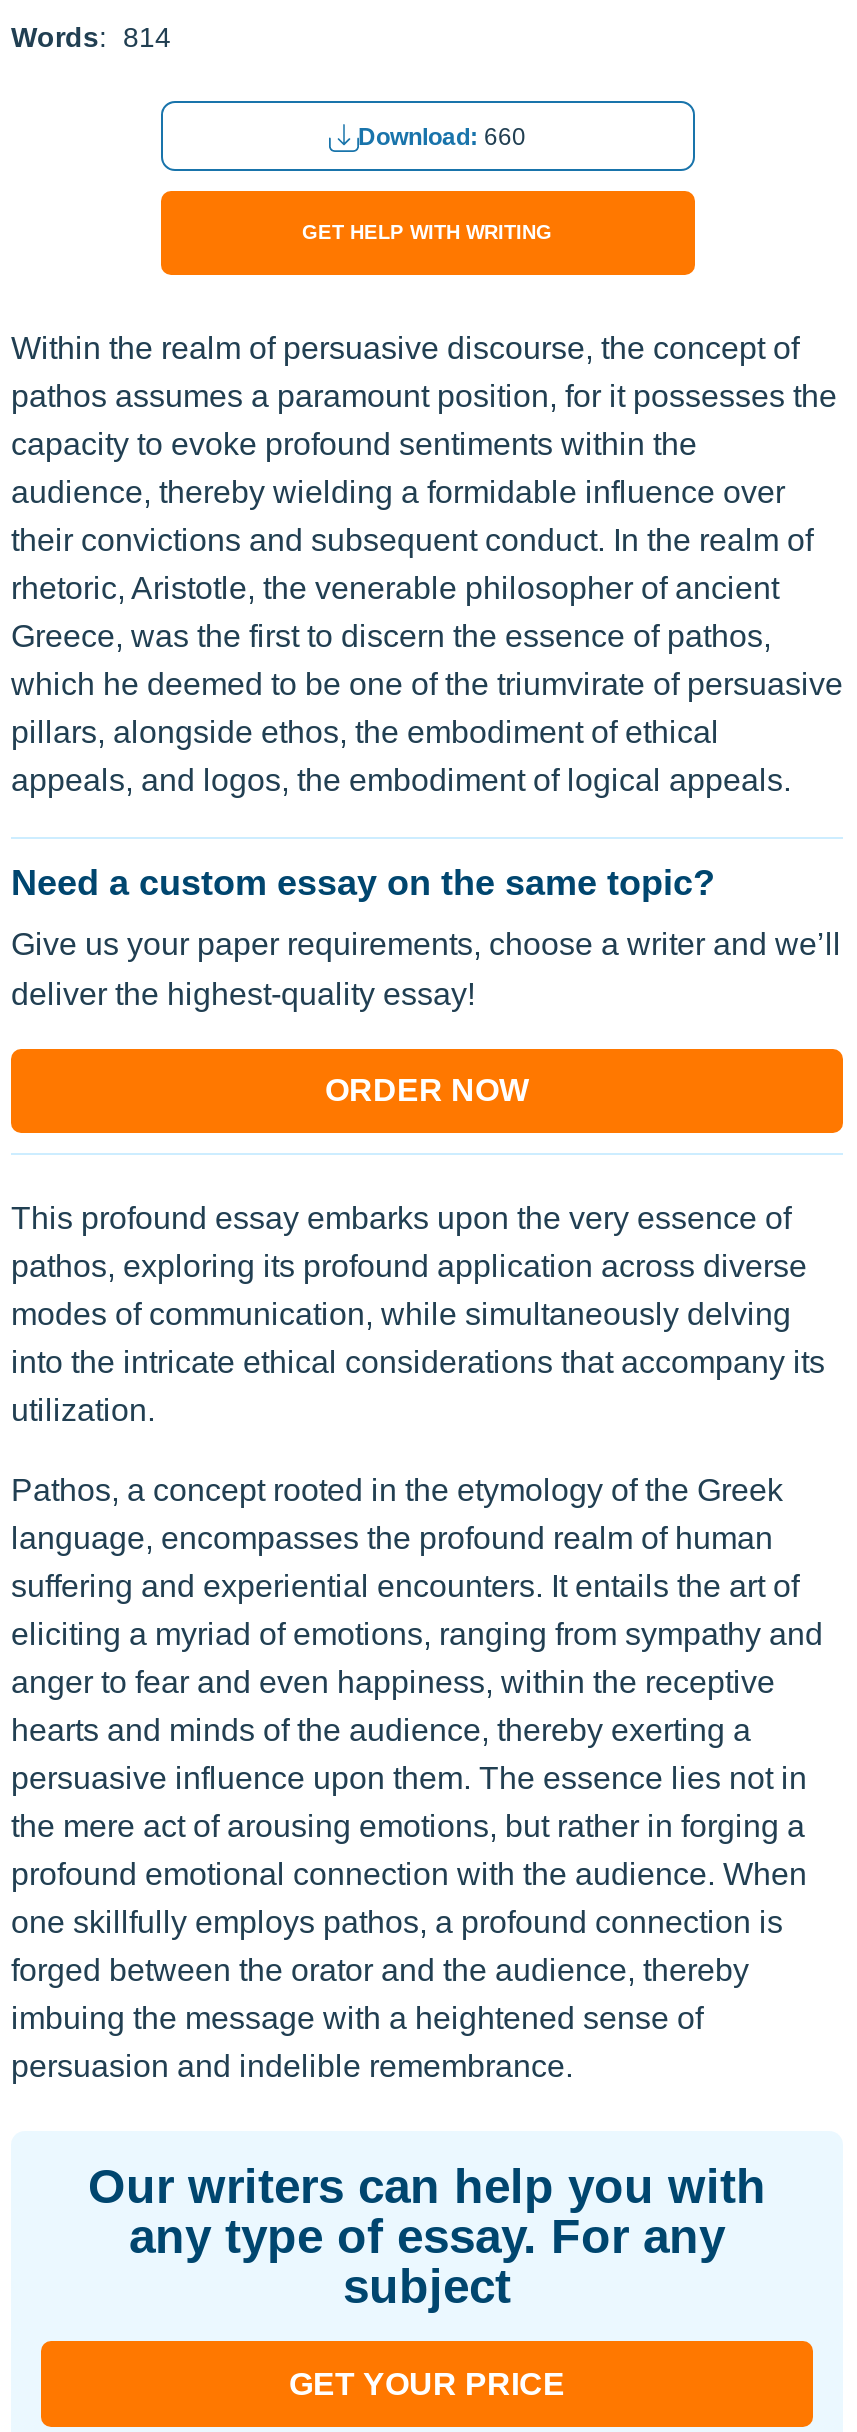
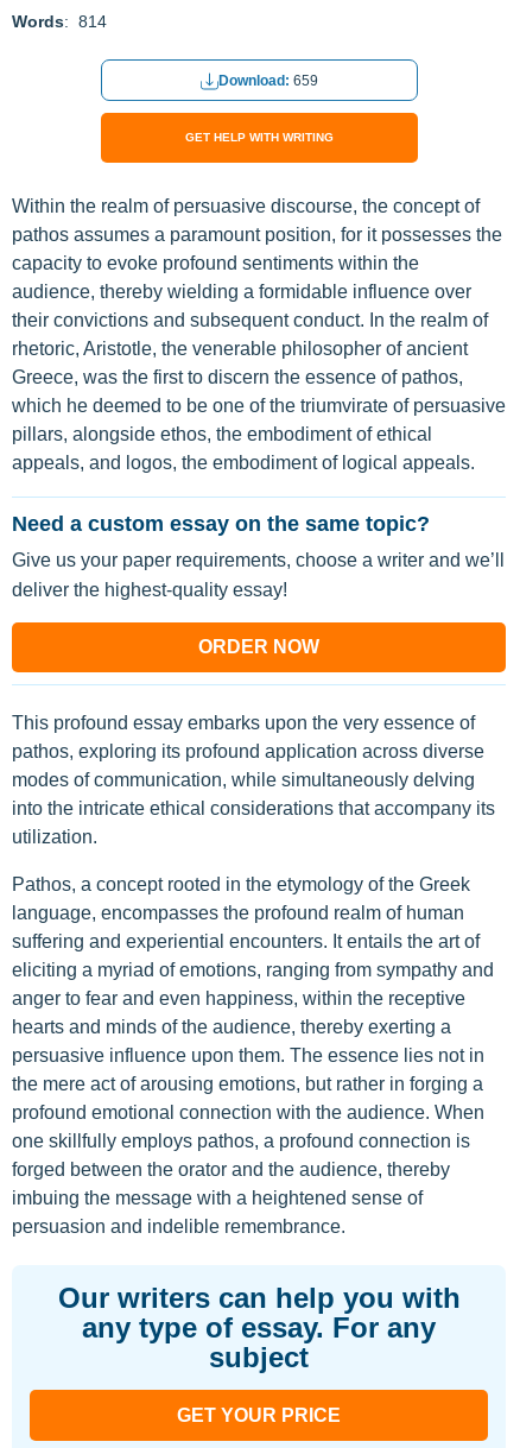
[358,124,526,152] Download: 660 -> [218,73,318,89] Download: 659

